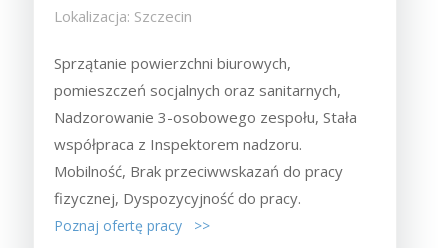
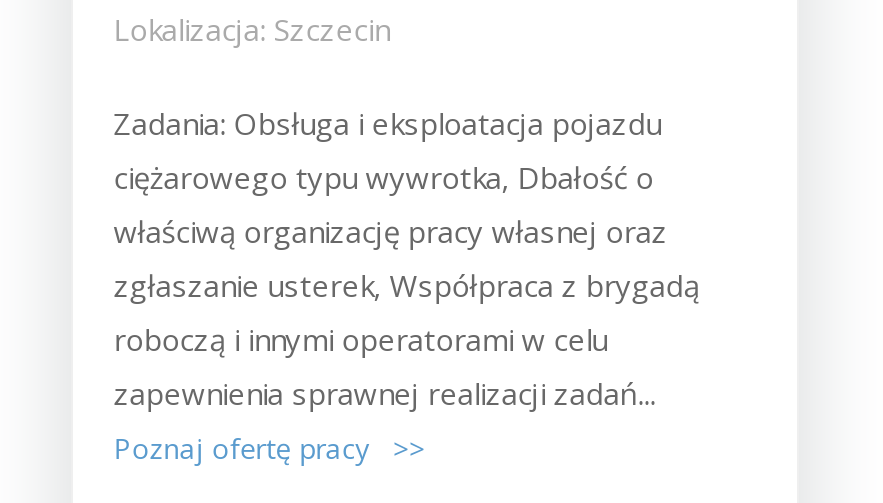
[54,53,357,208] Sprzątanie powierzchni biurowych, | pomieszczeń socjalnych oraz sanitarnych, | Nadzorowanie 3-osobowego zespołu, Stała | współpraca z Inspektorem nadzoru. | Mobilność, Brak przeciwwskazań do pracy | fizycznej, Dyspozycyjność do pracy. -> [113,103,699,413] Zadania: Obsługa i eksploatacja pojazdu | ciężarowego typu wywrotka, Dbałość o | właściwą organizację pracy własnej oraz | zgłaszanie usterek, Współpraca z brygadą | roboczą i innymi operatorami w celu | zapewnienia sprawnej realizacji zadań...

